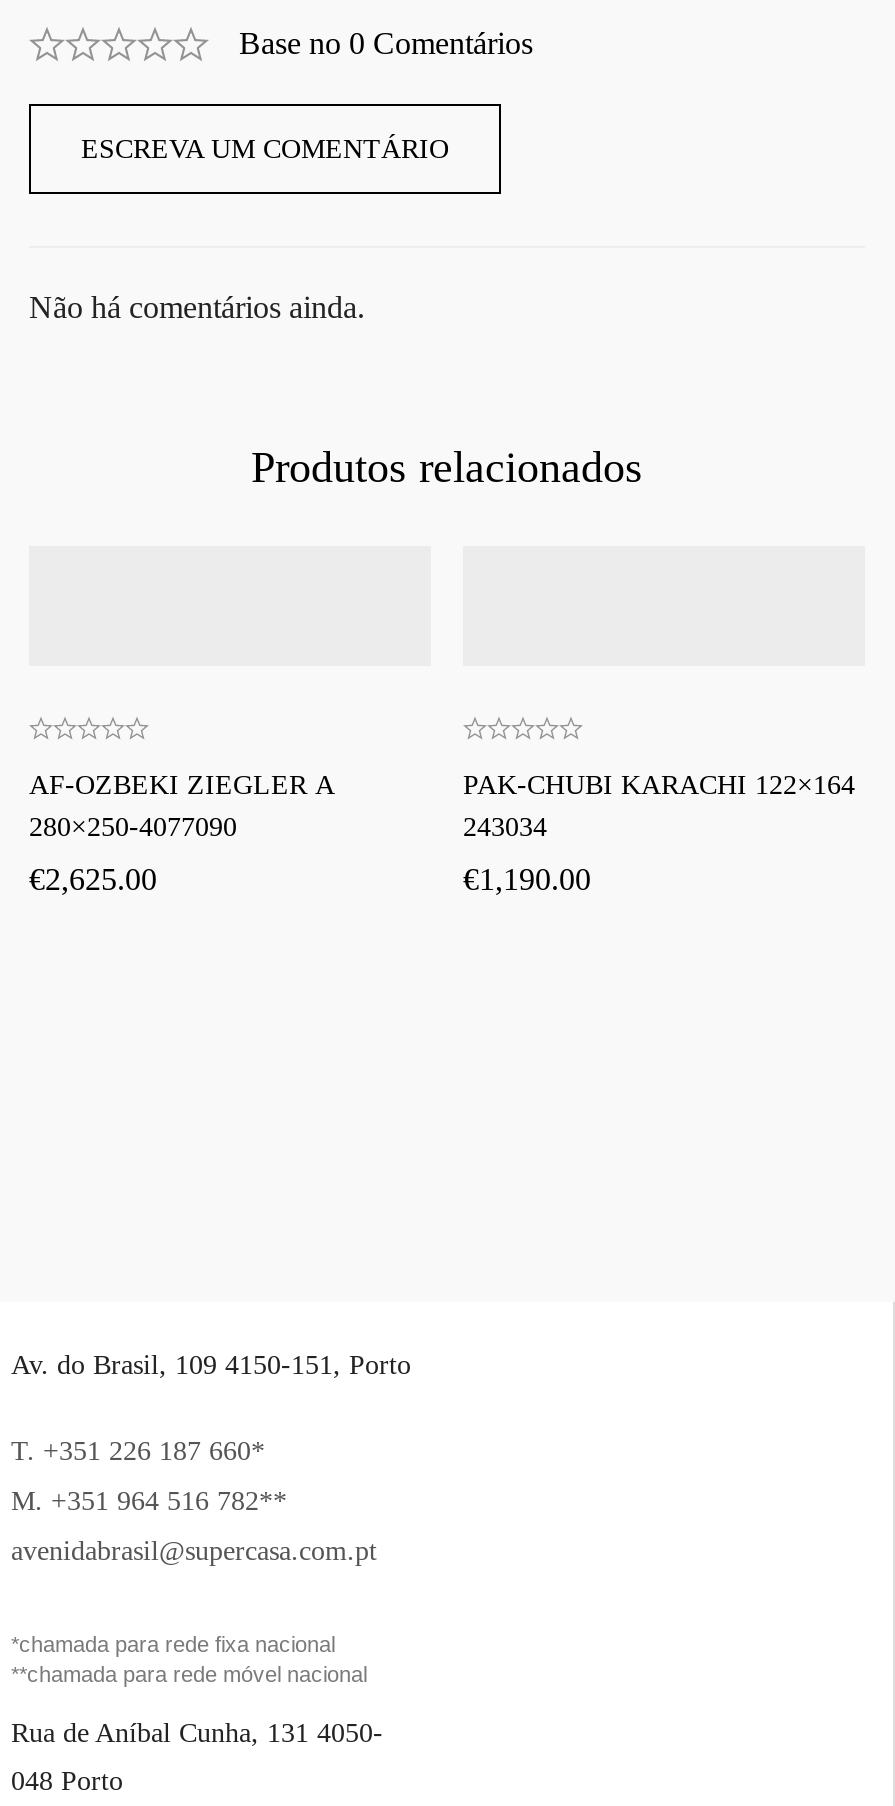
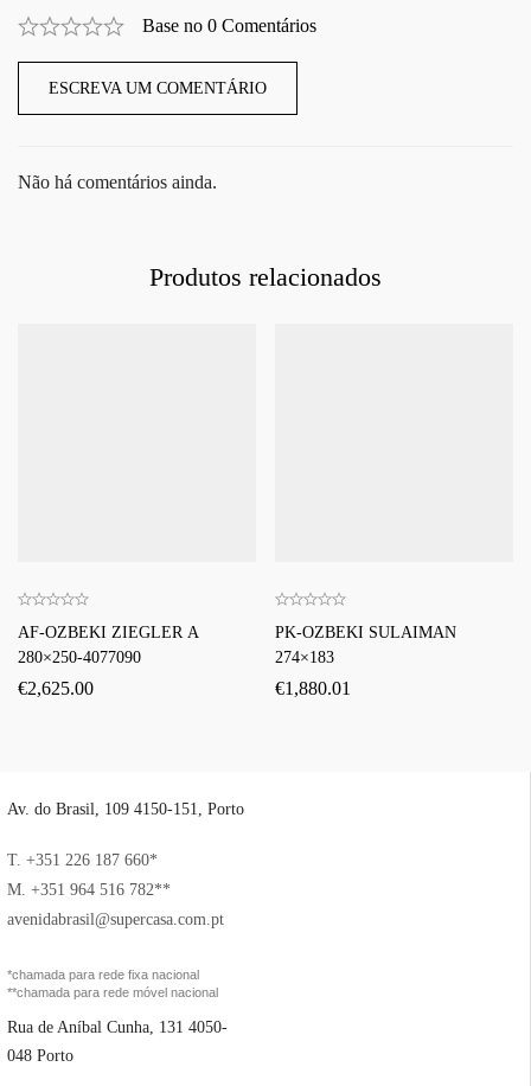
moved [29,769,335,895] -> [18,623,199,698]: AF-OZBEKI ZIEGLER A | 280×250-4077090 | €2,625.00
[463,769,855,841] PAK-CHUBI KARACHI 122×164 | 243034 -> [275,623,456,666] PK-OZBEKI SULAIMAN | 274×183
[463,861,591,895] €1,190.00 -> [275,678,351,698] €1,880.01

